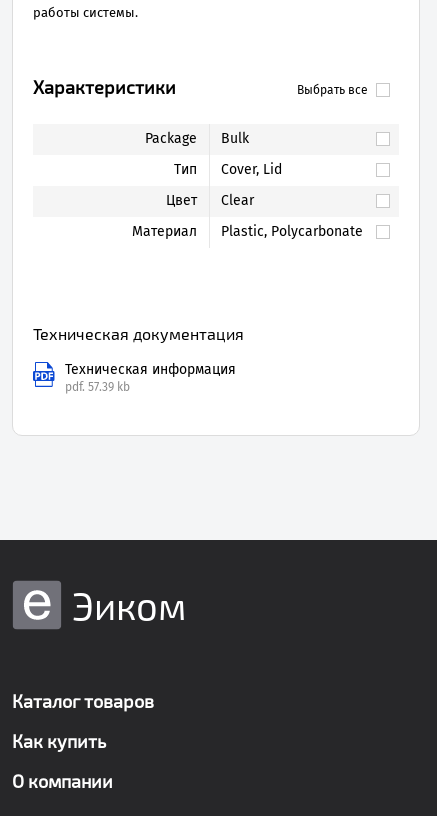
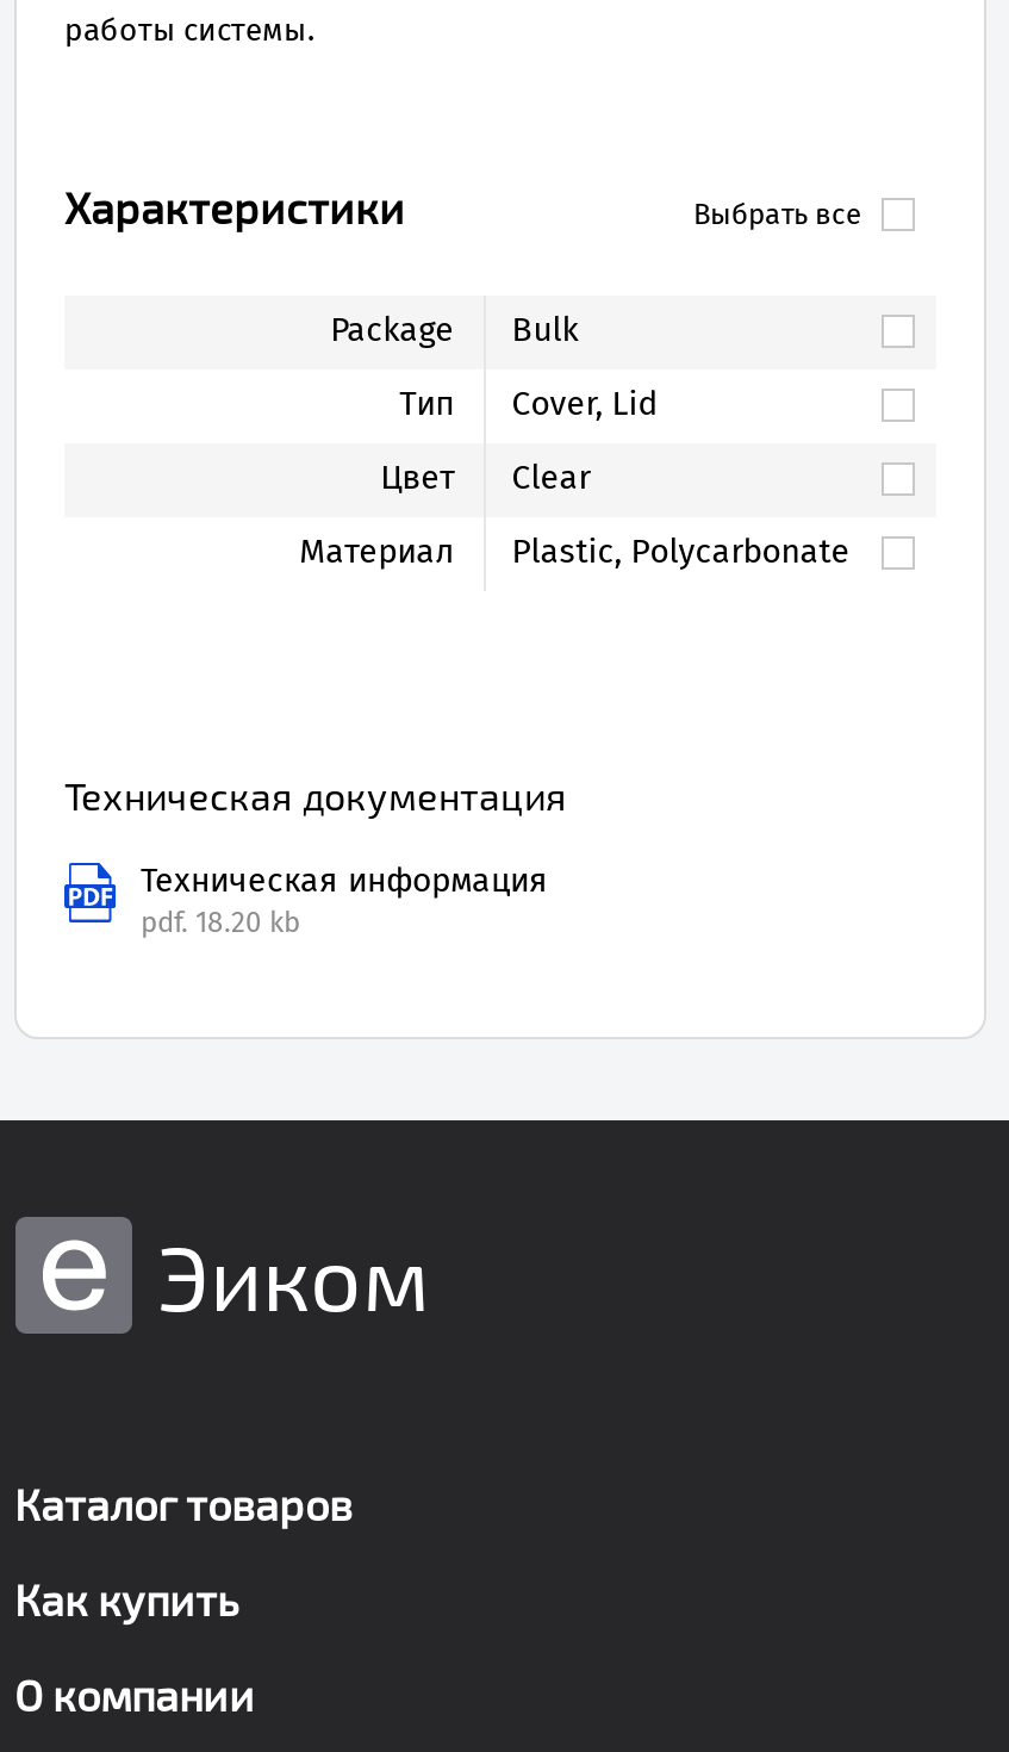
[65,380,130,394] pdf. 57.39 kb -> [141,906,300,939] pdf. 18.20 kb

